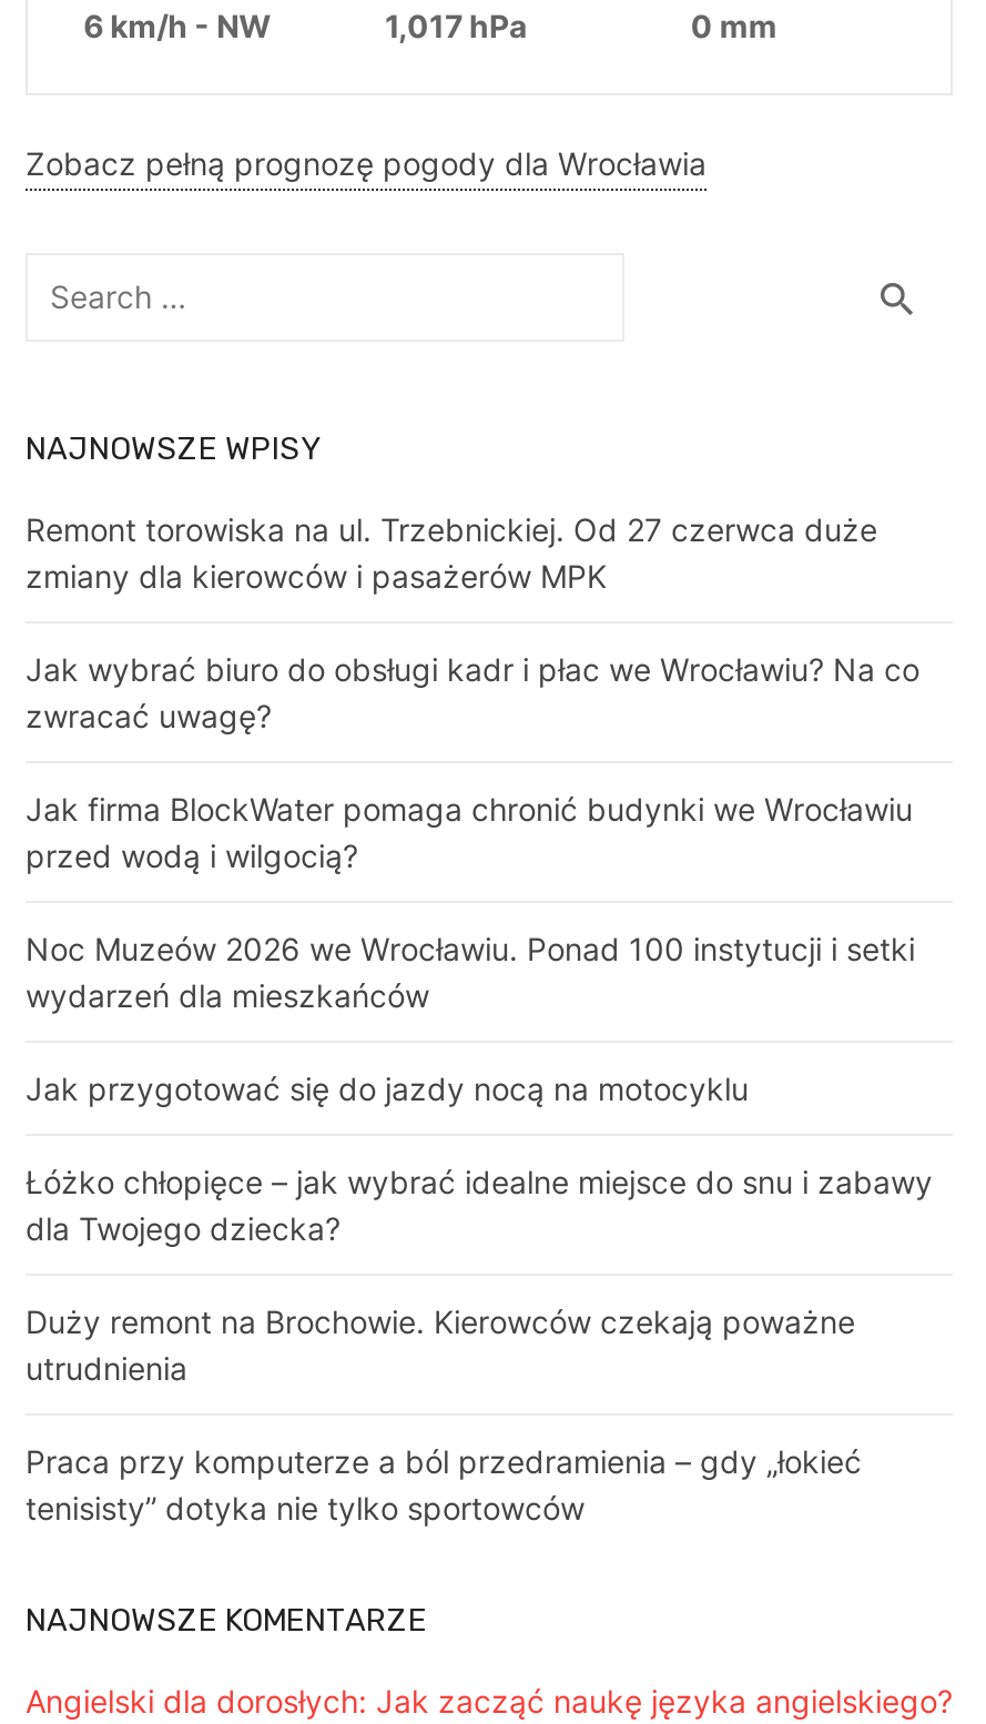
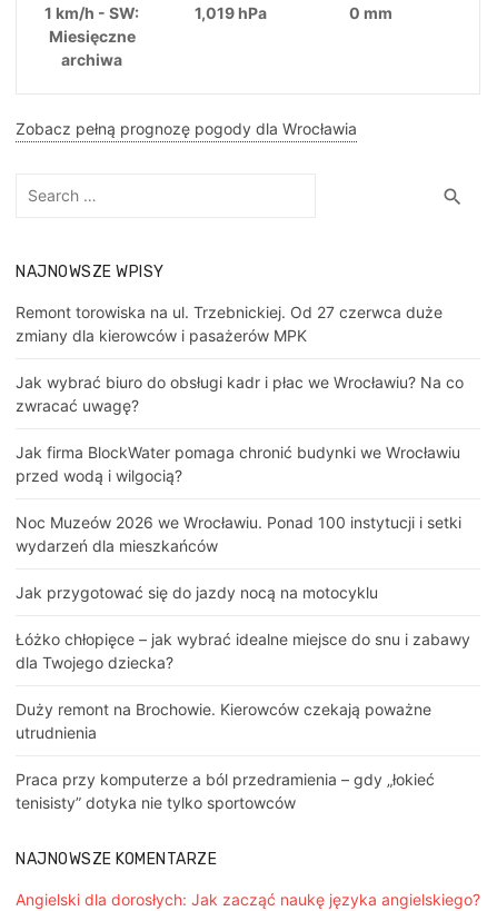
[84,6,272,43] 6 km/h - NW -> [45,3,139,68] 1 km/h - SW: | Miesięczne | archiwa
[385,6,527,43] 1,017 hPa -> [195,3,267,22] 1,019 hPa

